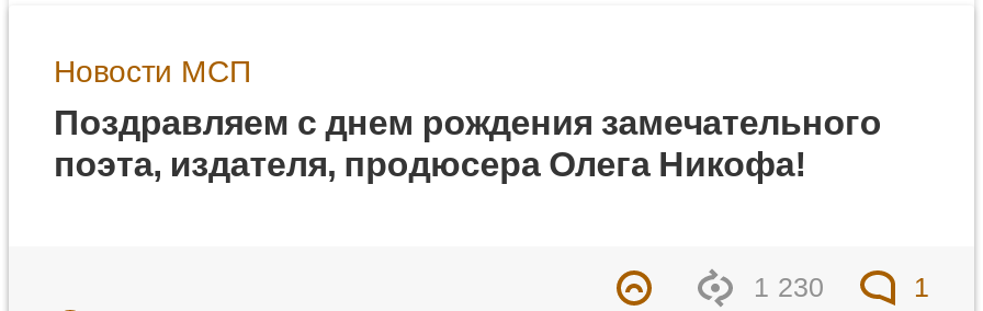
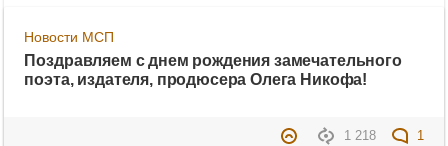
[745,274,824,305] 1 230 -> [339,129,375,143] 1 218

